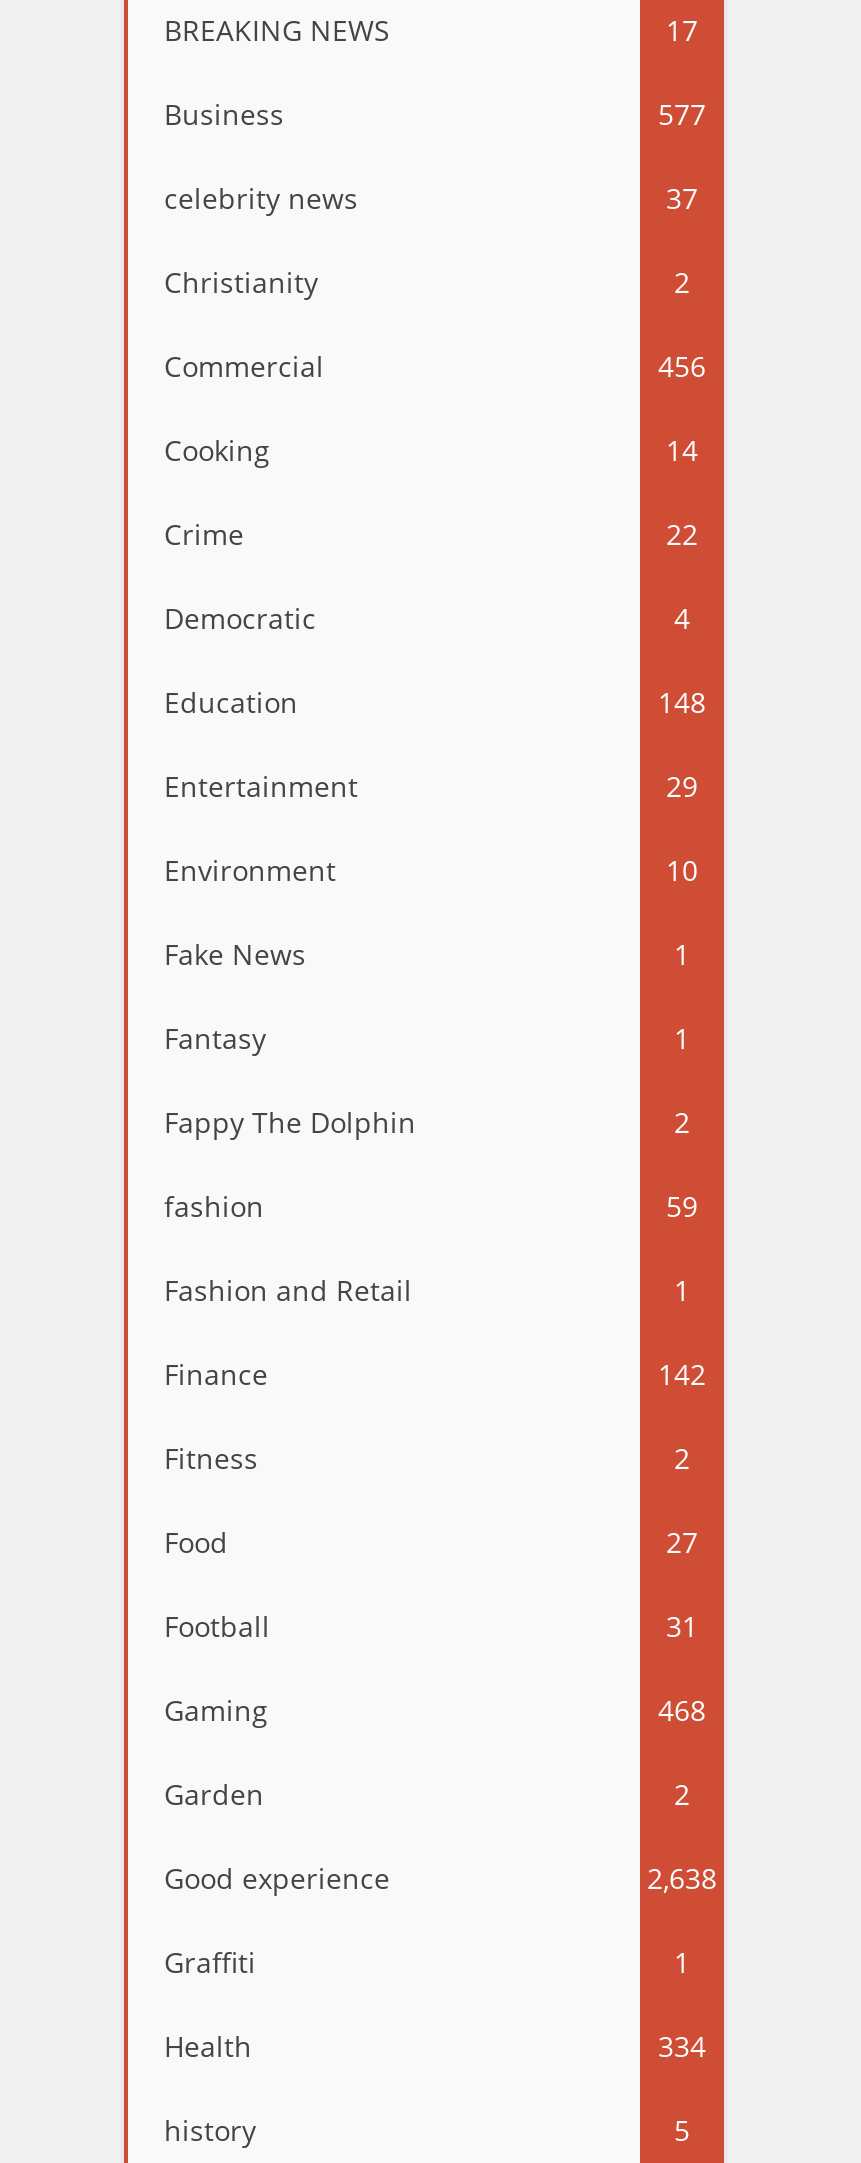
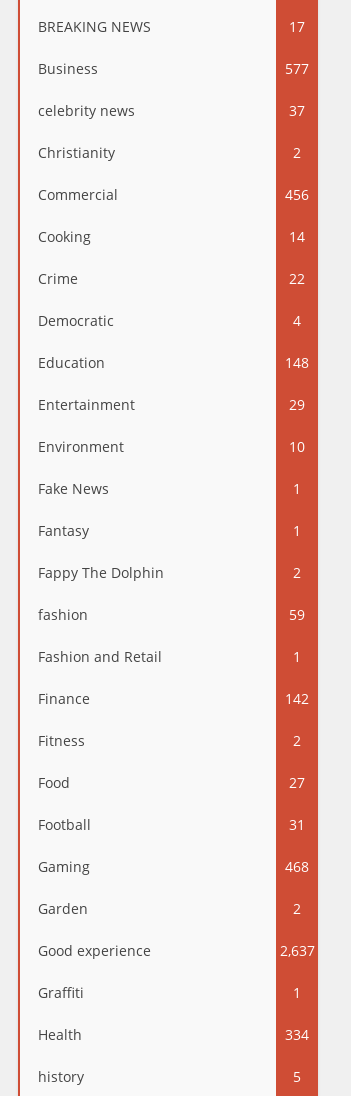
[647,1860,717,1898] 2,638 -> [279,941,314,960] 2,637

